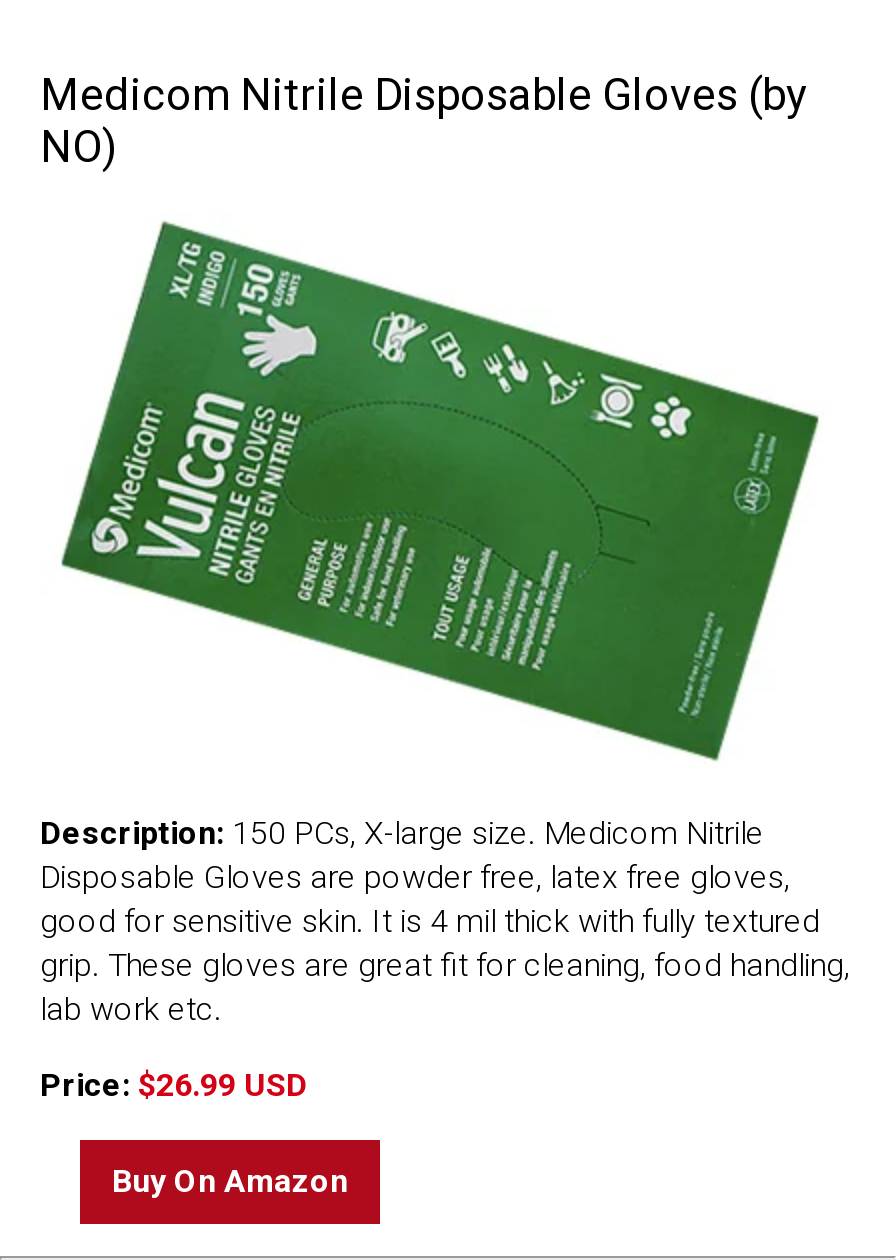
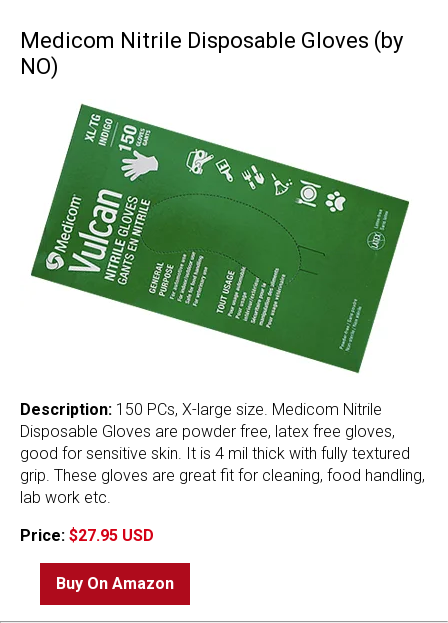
[40,1065,308,1103] Price: $26.99 USD -> [20,525,154,544] Price: $27.95 USD

